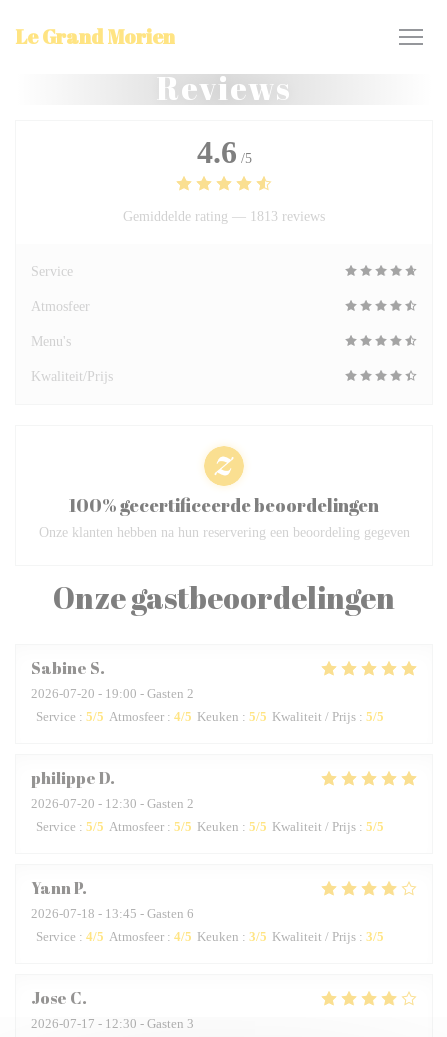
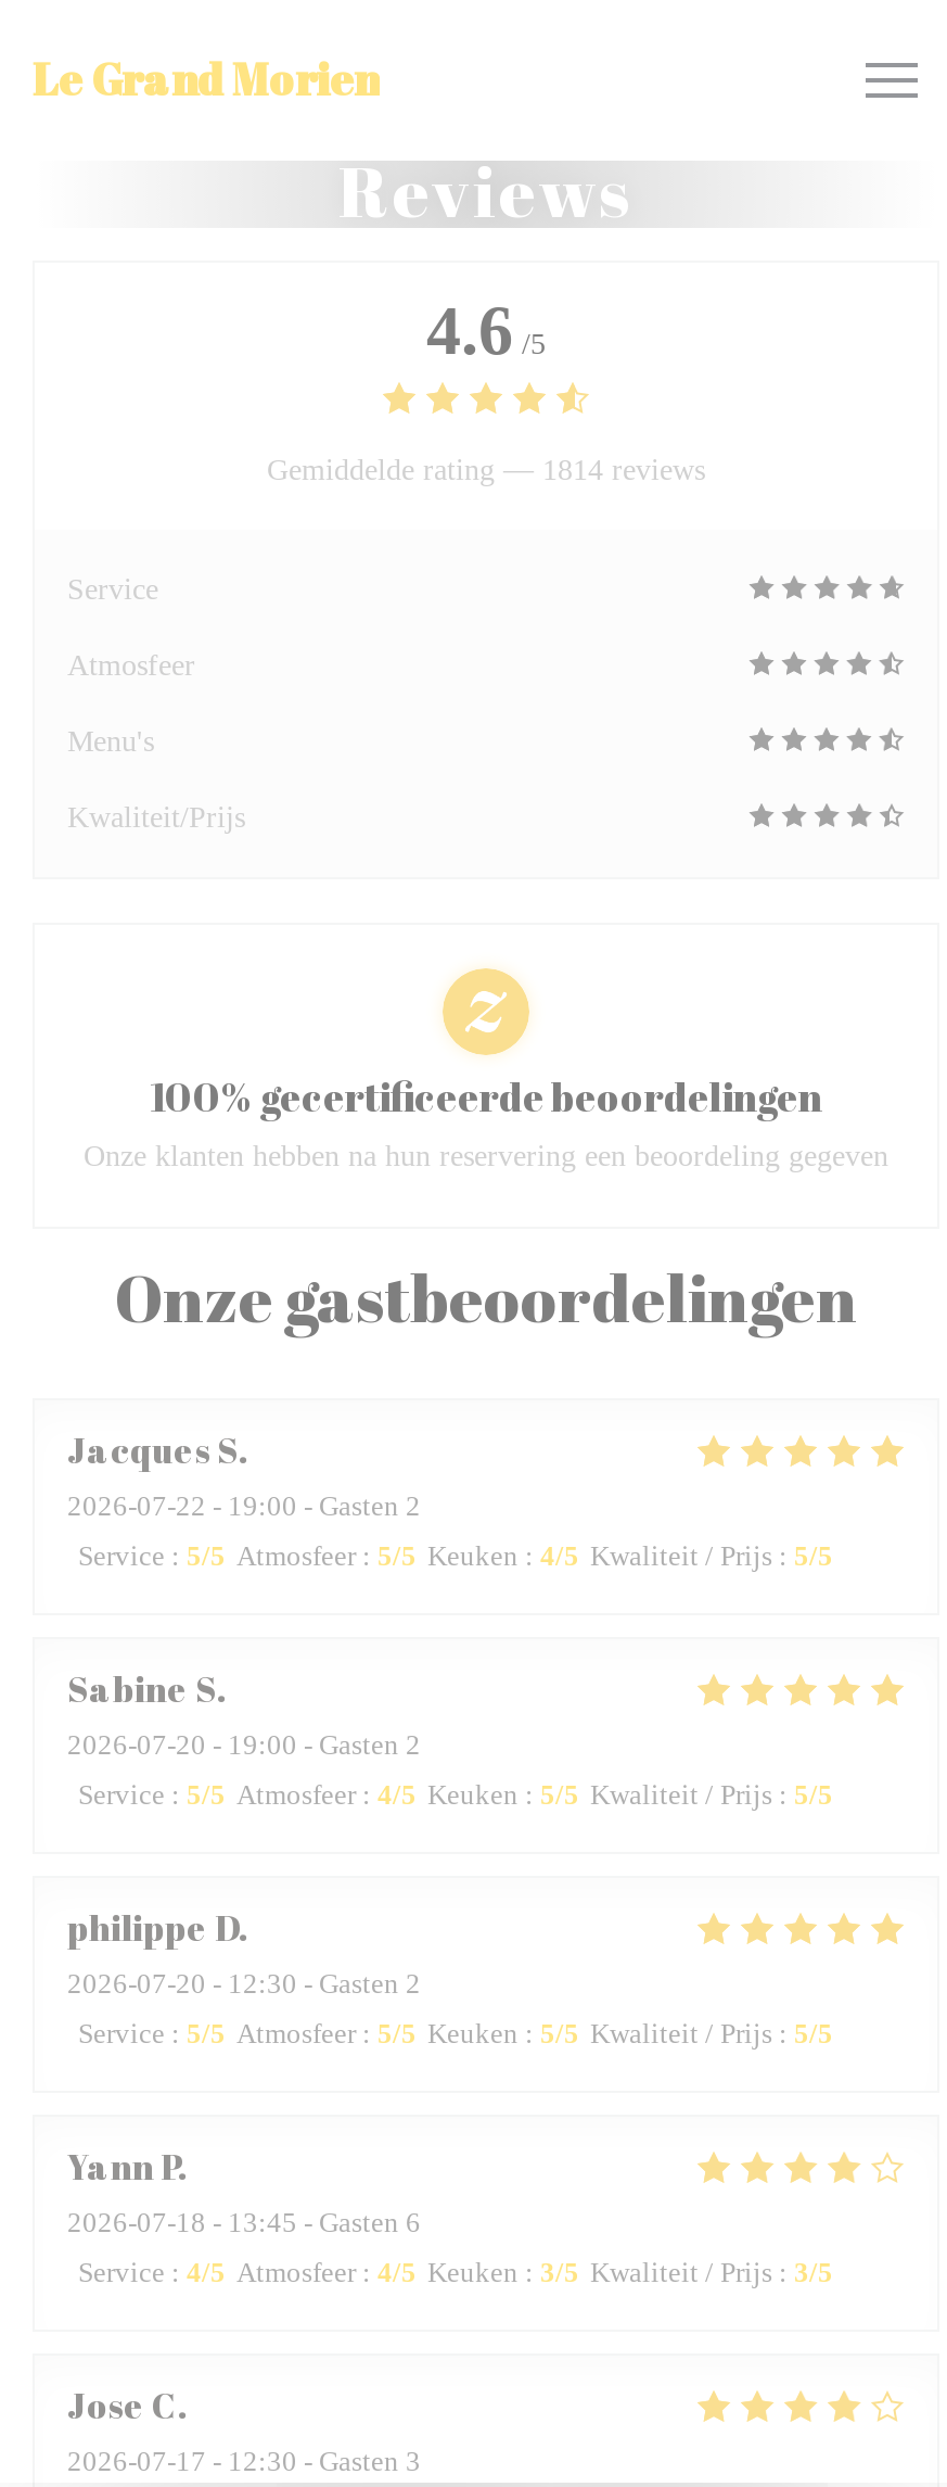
[123,209,325,224] Gemiddelde rating — 1813 reviews -> [267,454,705,486] Gemiddelde rating — 1814 reviews
none -> [67,1426,833,1572] Jacques S | 2026-07-22 - 19:00 - Gasten 2 | Service: 5/5 Atmosfeer: 5/5 Keuken: 4/5 Kwaliteit / Prijs: 5/5

